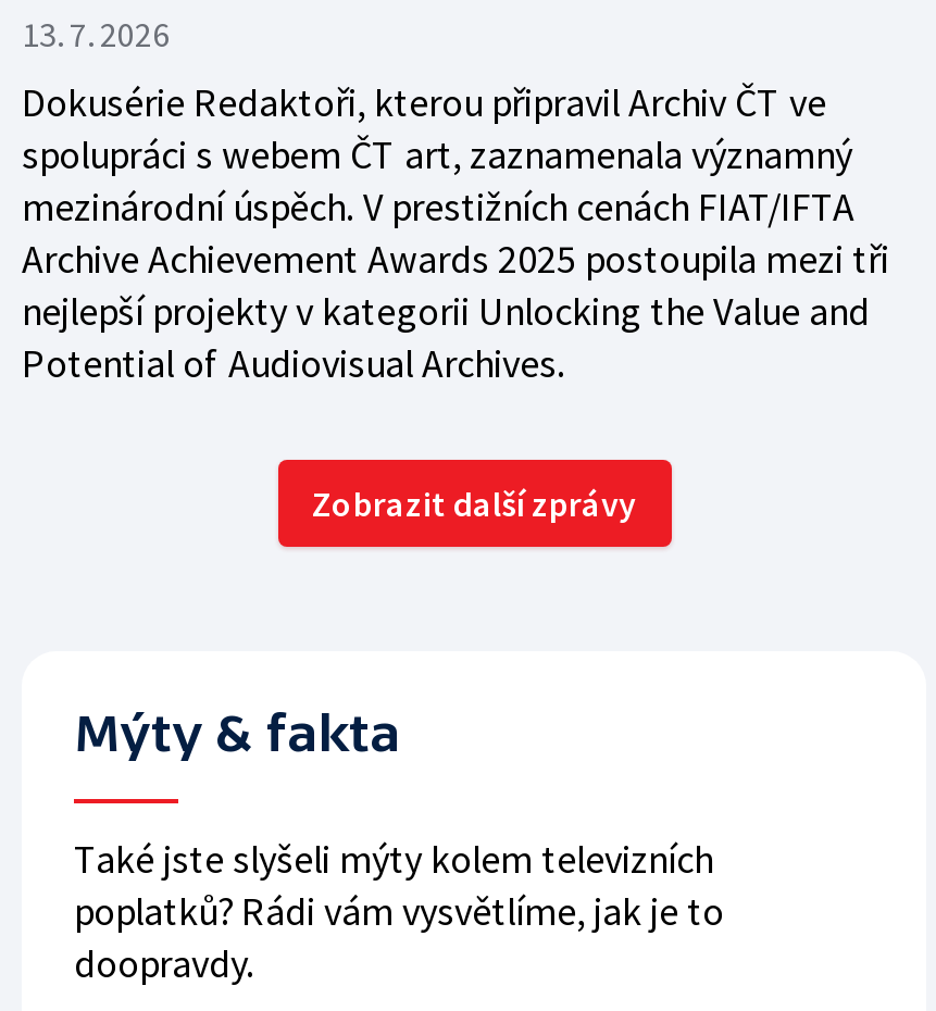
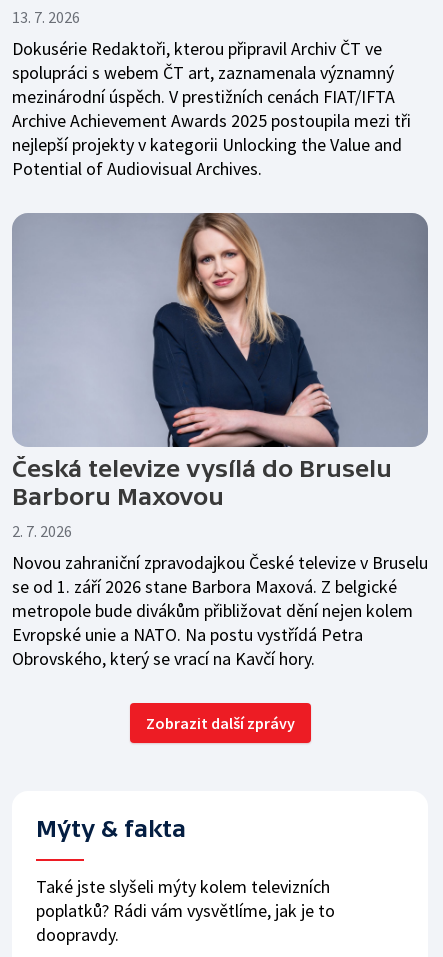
none -> [11,212,429,670] [image] | Česká televize vysílá do Bruselu | Barboru Maxovou | 2. 7. 2026 | Novou zahraniční zpravodajkou České televize v Bruselu | se od 1. září 2026 stane Barbora Maxová. Z belgické | metropole bude divákům přibližovat dění nejen kolem | Evropské unie a NATO. Na postu vystřídá Petra | Obrovského, který se vrací na Kavčí hory.

